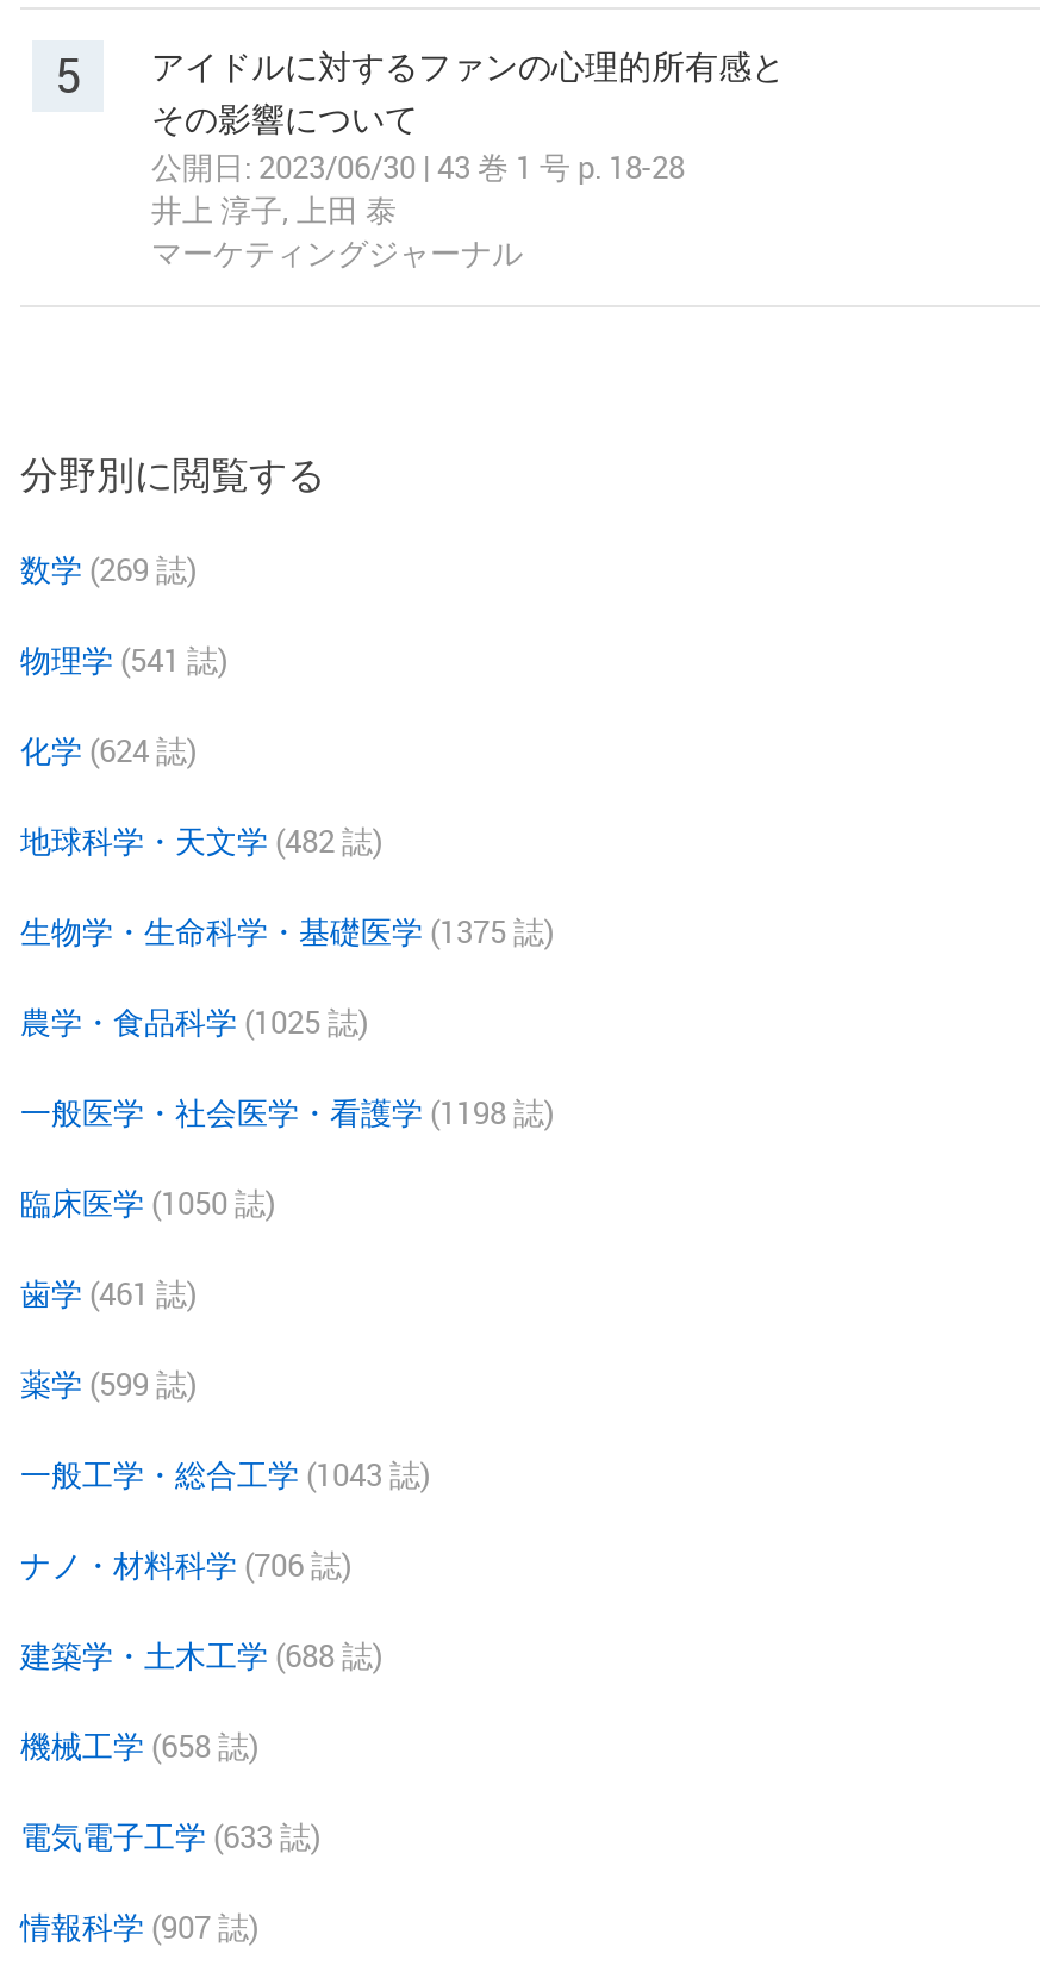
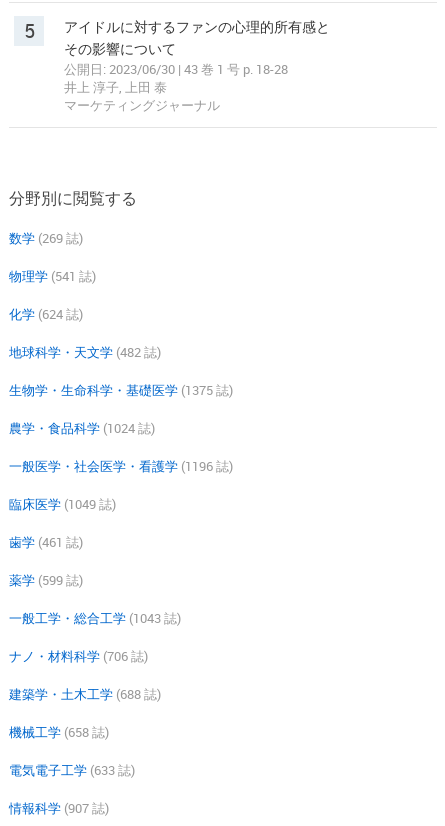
[20,1000,368,1043] 農学・食品科学 (1025 誌) -> [9,419,155,437] 農学・食品科学 (1024 誌)
[20,1091,554,1134] 一般医学・社会医学・看護学 (1198 誌) -> [9,457,233,475] 一般医学・社会医学・看護学 (1196 誌)
[20,1181,275,1224] 臨床医学 (1050 誌) -> [9,495,116,513] 臨床医学 (1049 誌)

